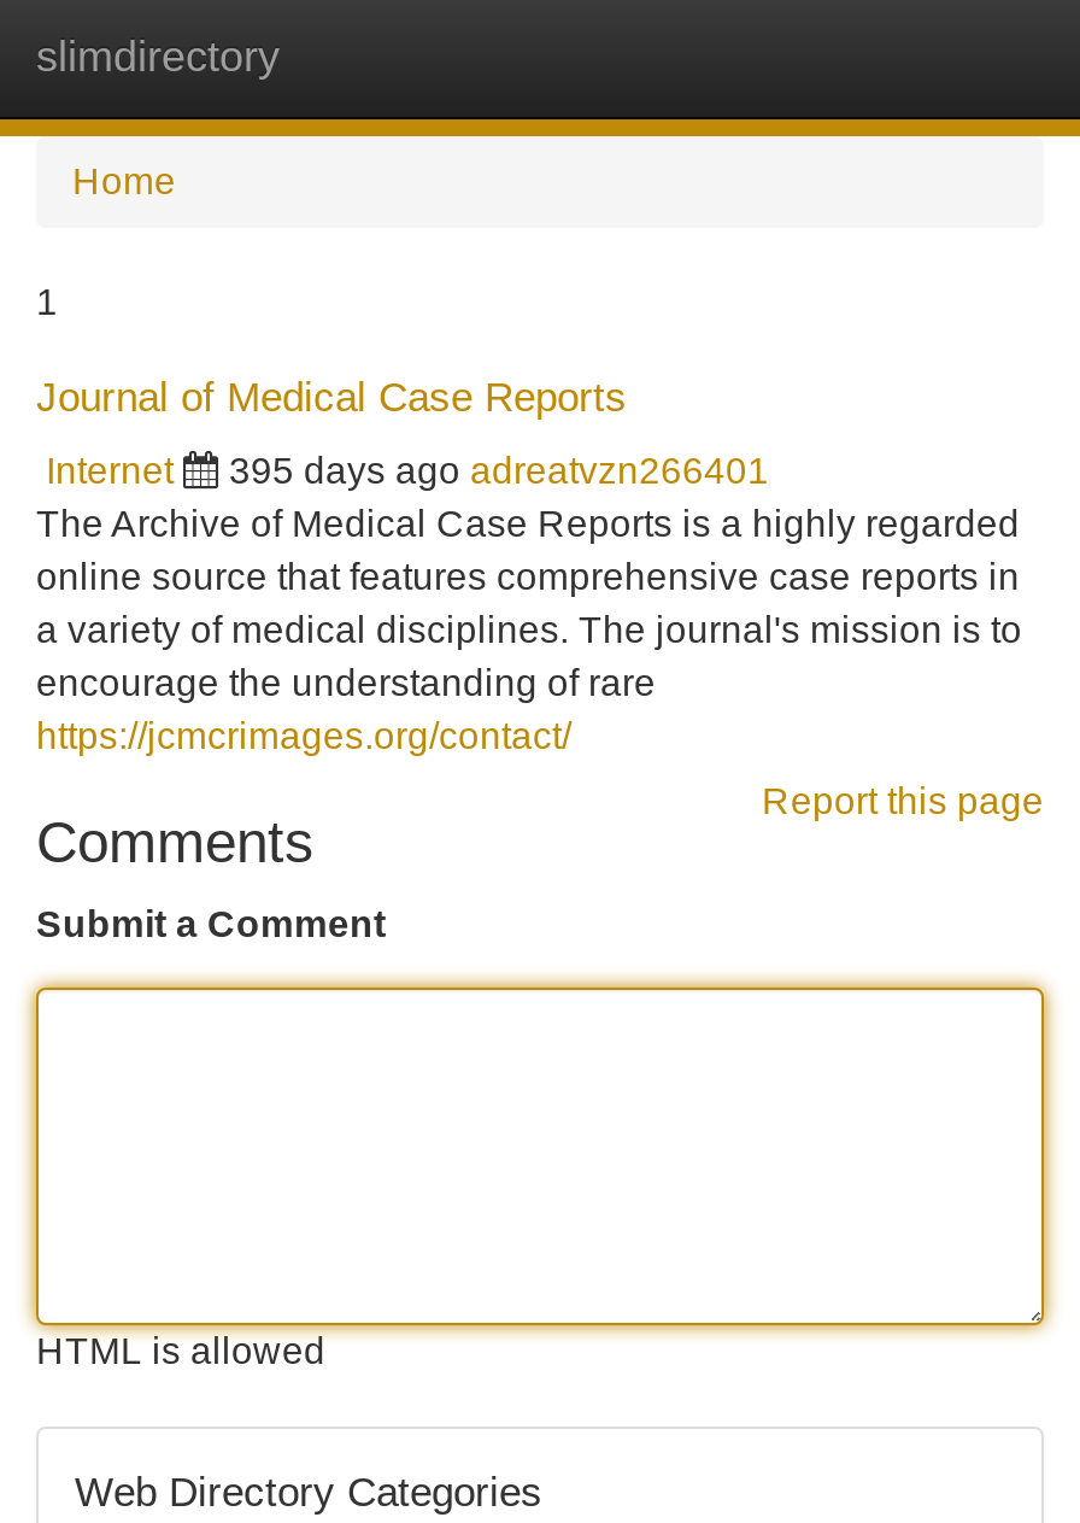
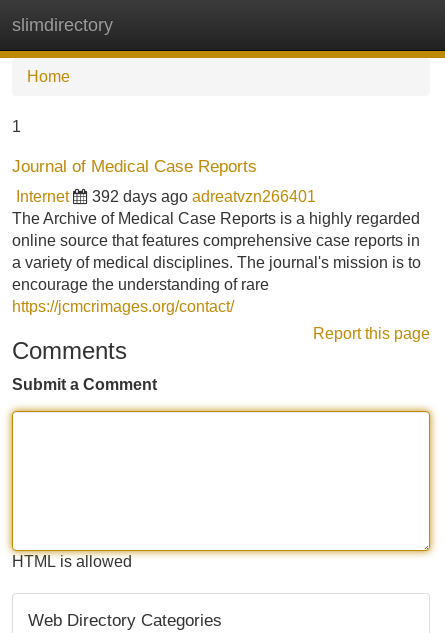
[229,450,769,491] 395 days ago adreatvzn266401 -> [92,188,316,205] 392 days ago adreatvzn266401

